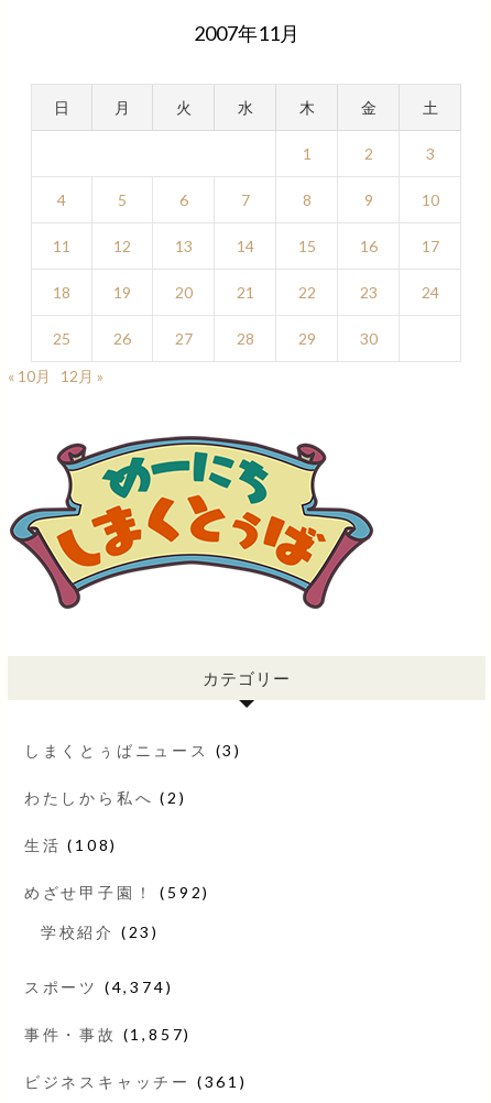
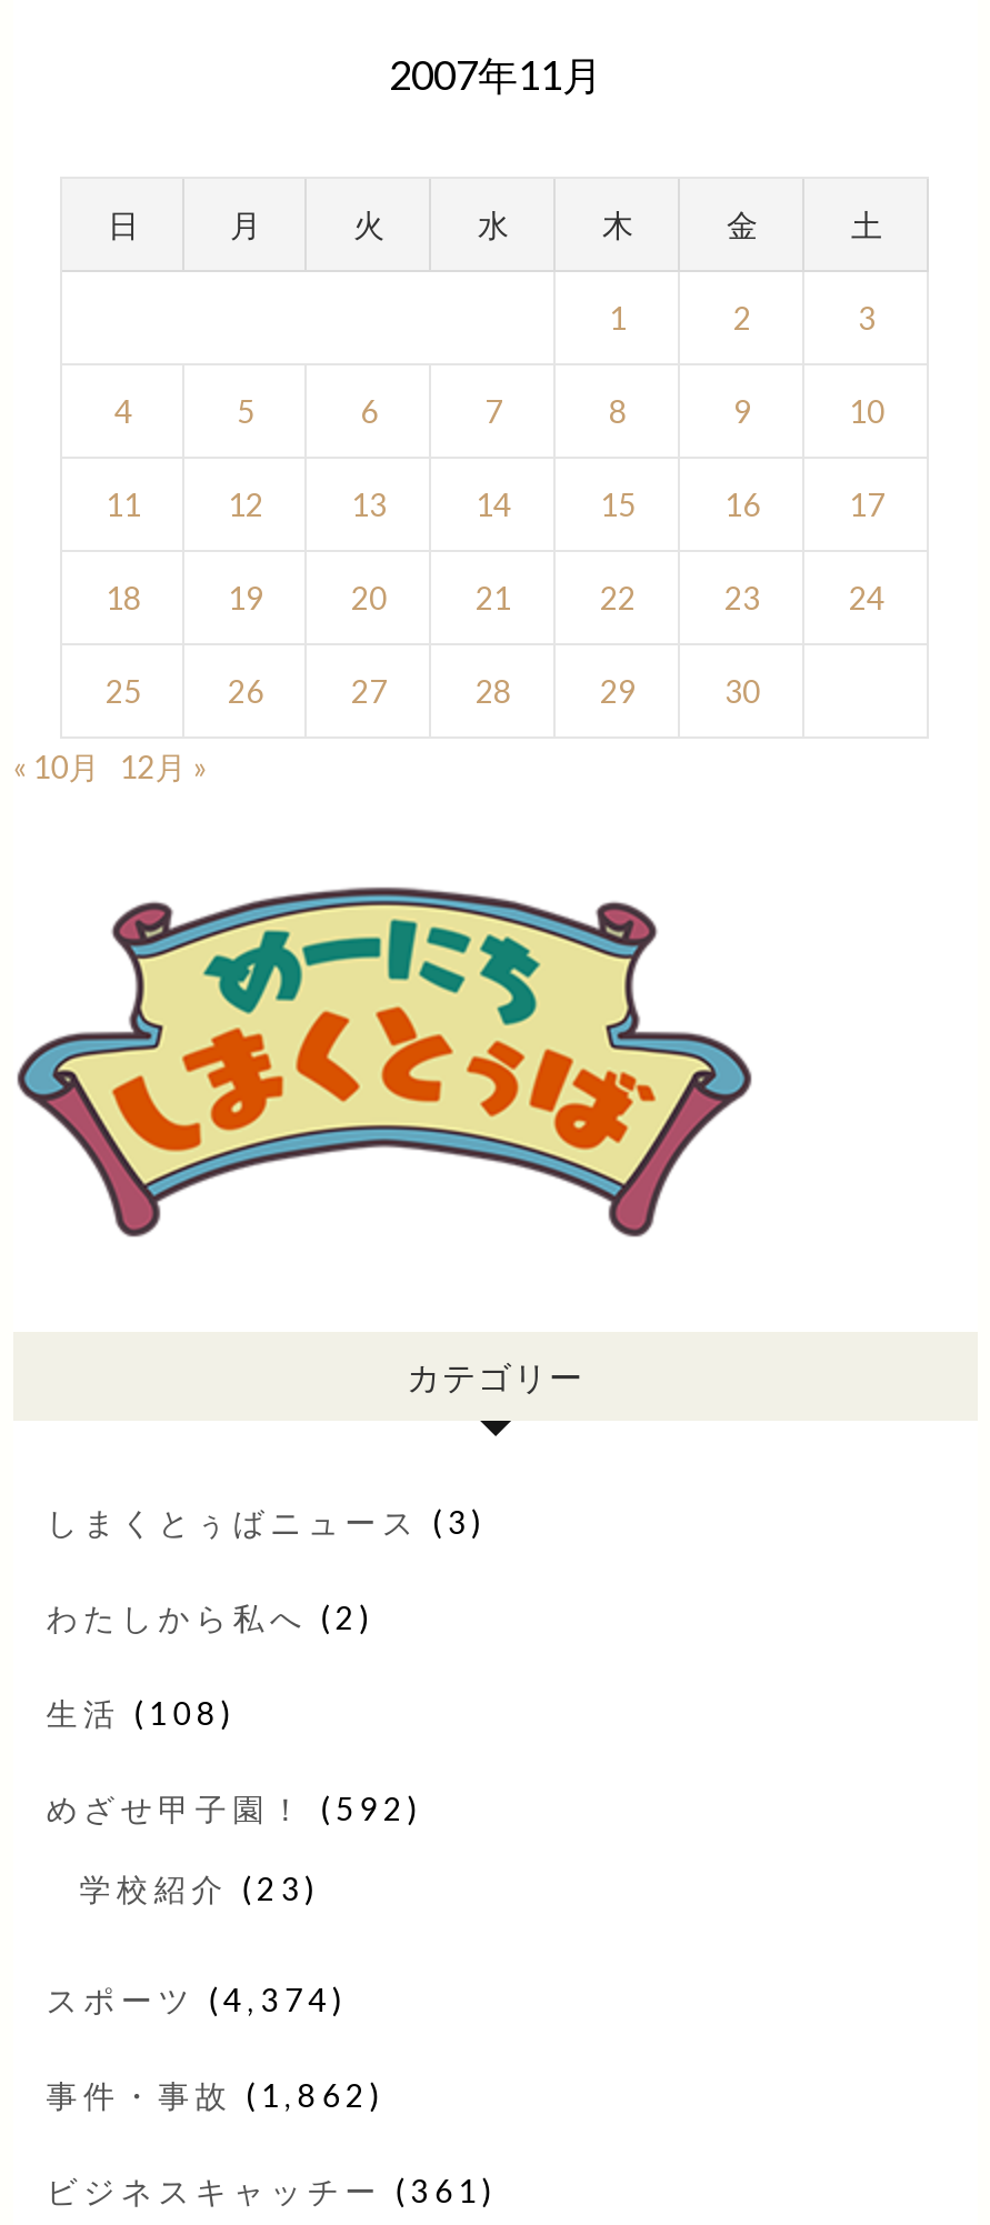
[24,1025,192,1043] 事件・事故(1,857) -> [46,2076,385,2114] 事件・事故(1,862)

